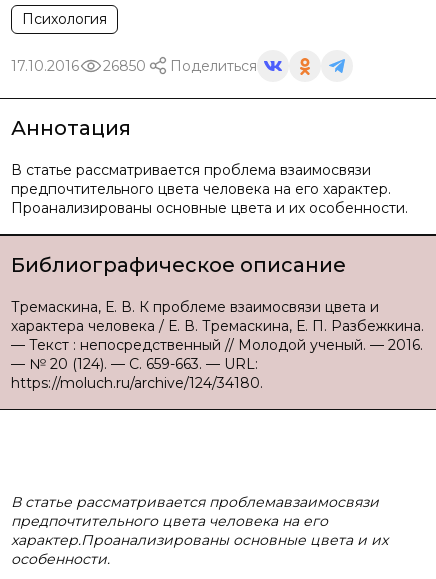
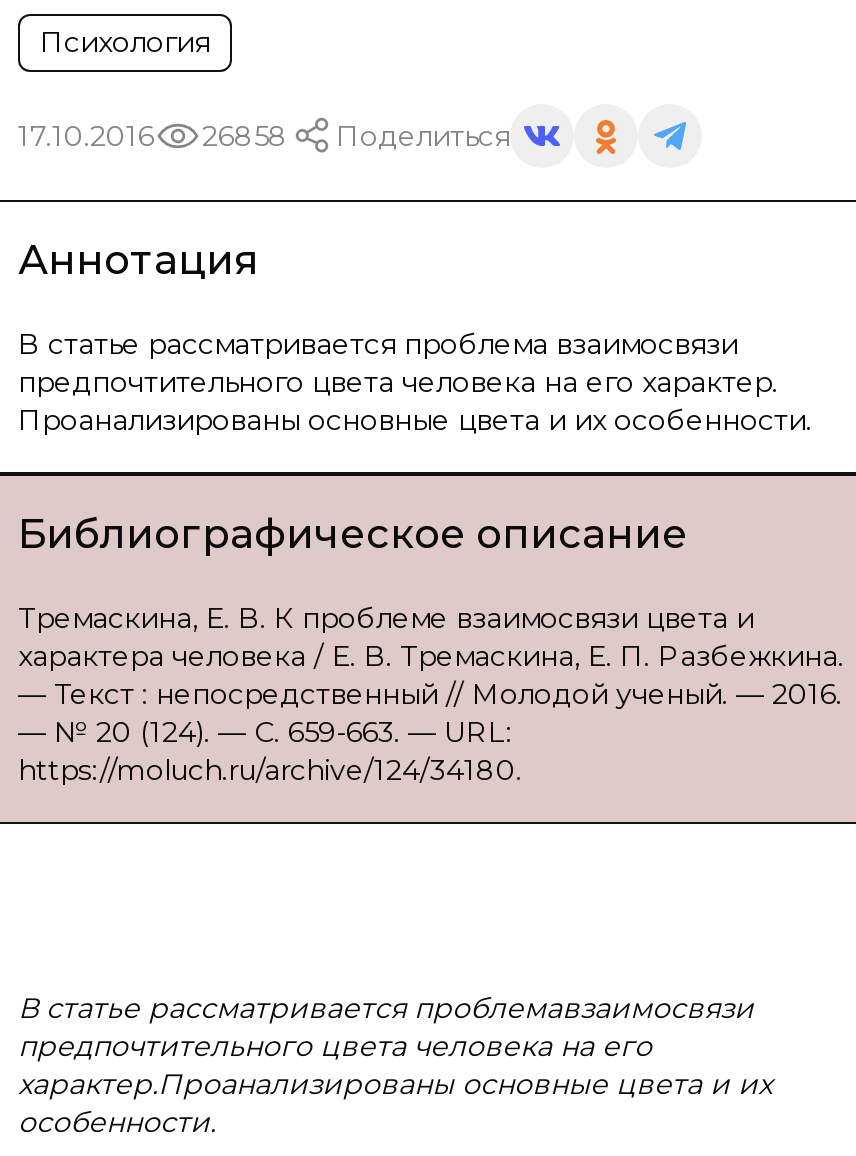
[11,56,257,74] 17.10.2016 26850 Поделиться -> [18,117,510,153] 17.10.2016 26858 Поделиться

